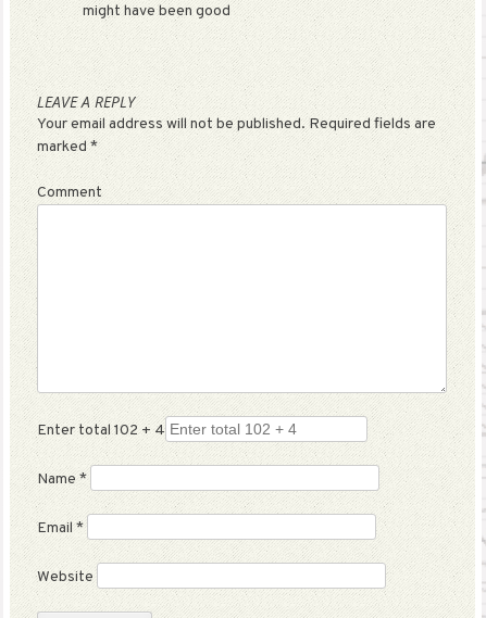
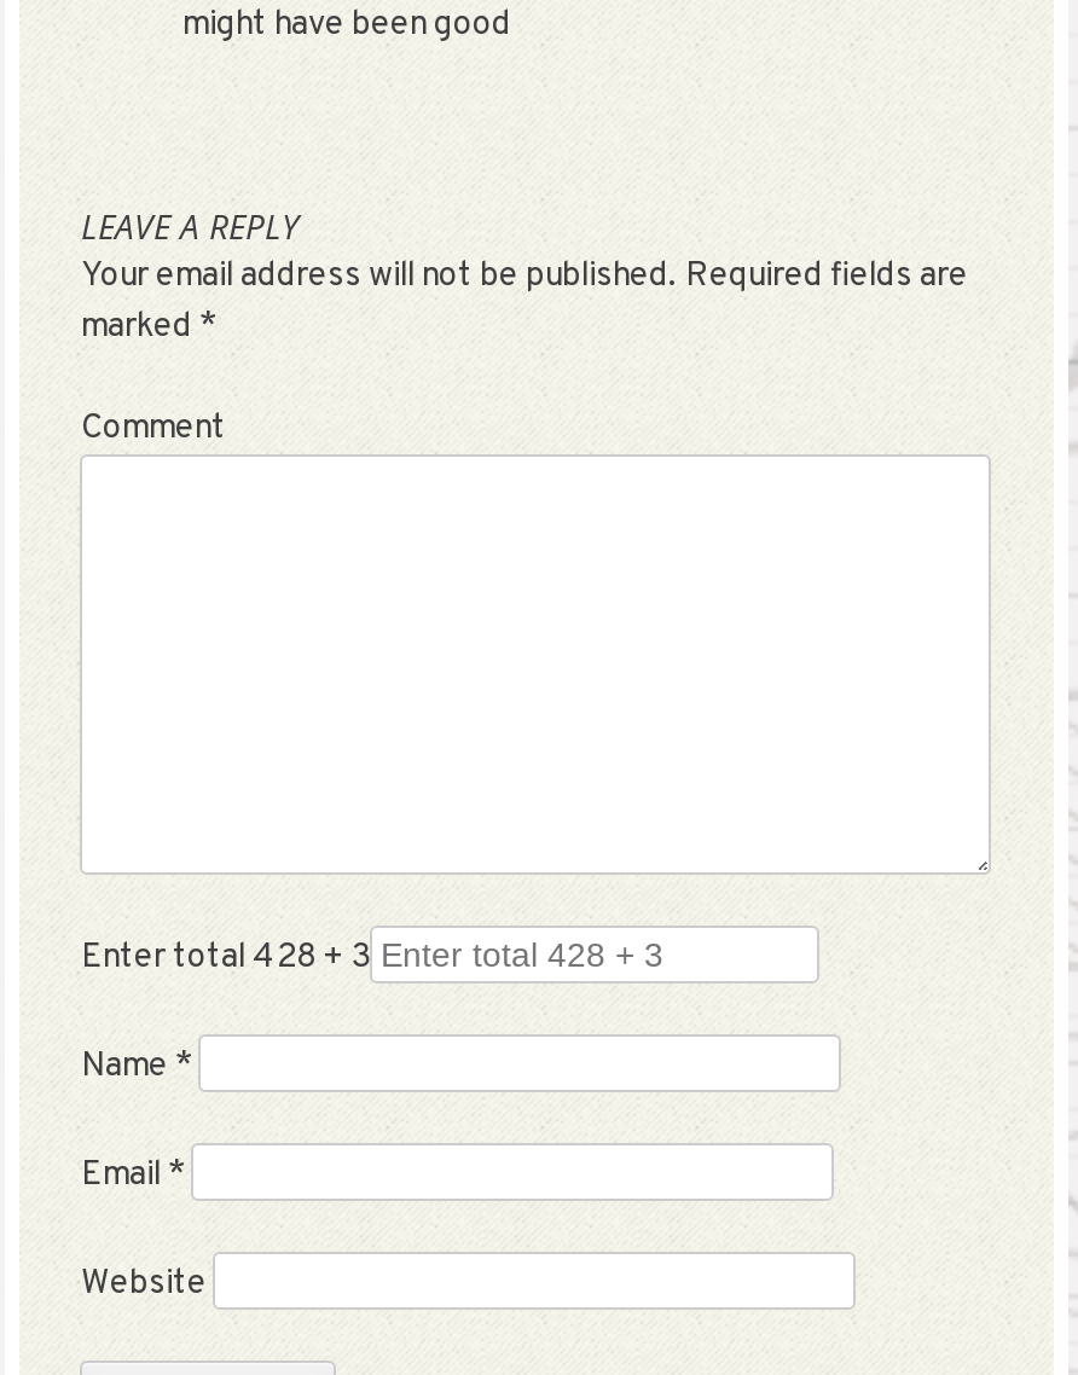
[38,422,166,440] Enter total 102 + 4 -> [81,938,371,979] Enter total 428 + 3

